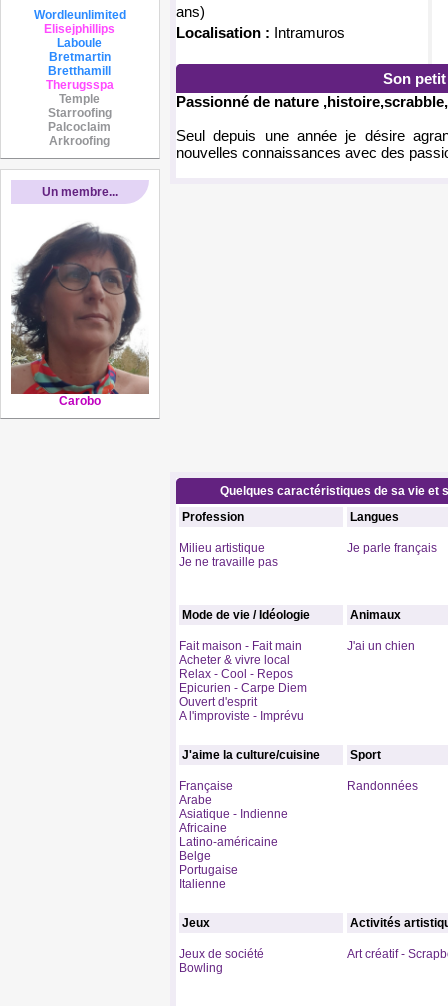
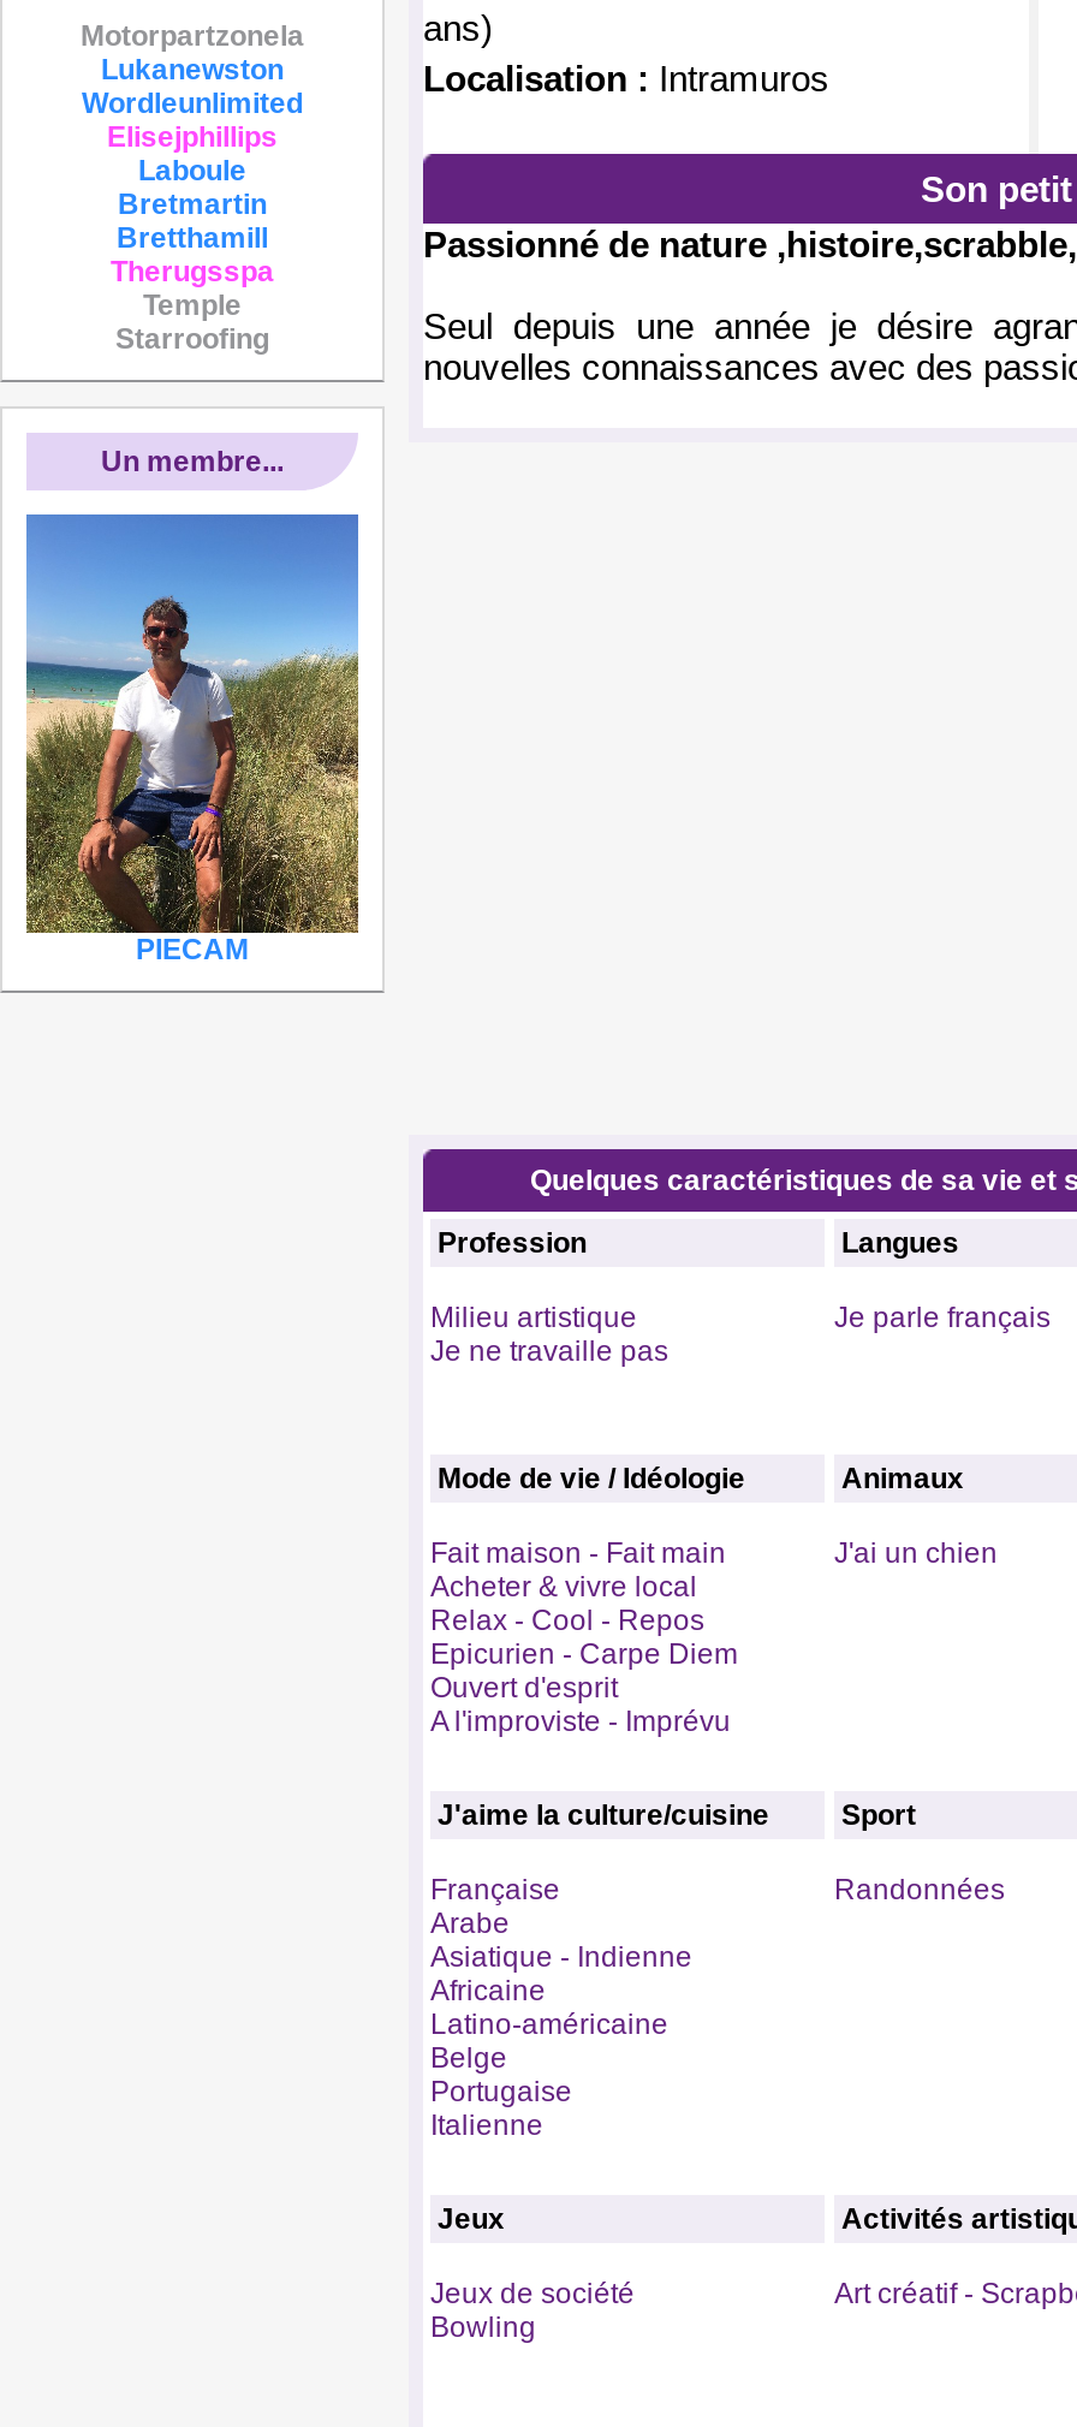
moved [34,8,126,120] -> [82,87,303,356]: Wordleunlimited | Elisejphillips | Laboule | Bretmartin | Bretthamill | Therugsspa | Temple | Starroofing
none -> [81,19,304,87] Motorpartzonela | Lukanewston
[48,120,111,148] Palcoclaim | Arkroofing -> none
[10,214,150,408] [image] | Carobo -> [24,512,361,966] [image] | PIECAM

